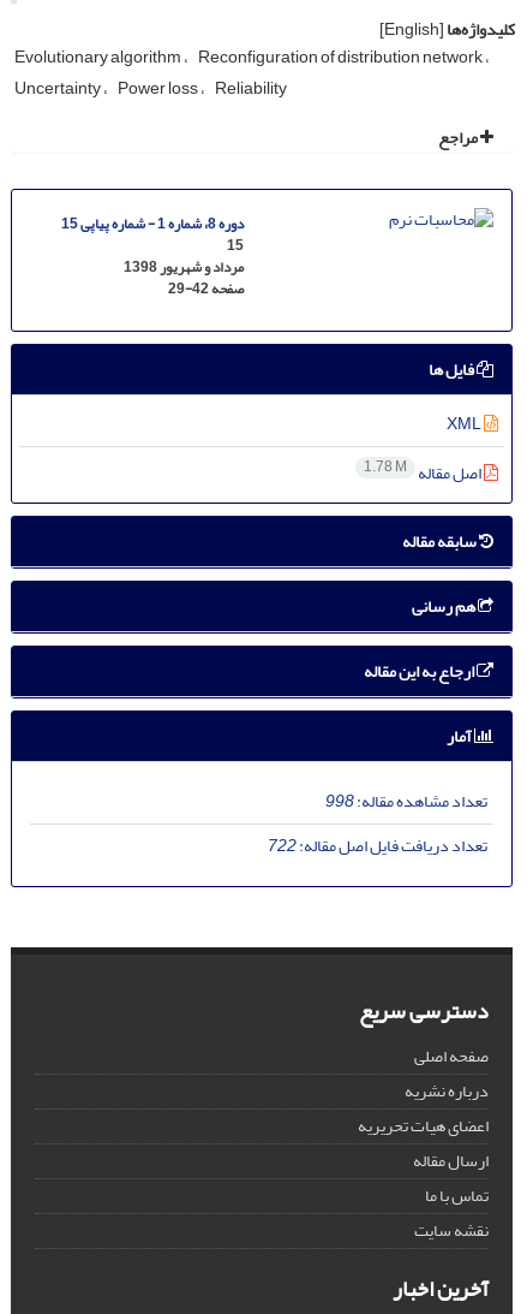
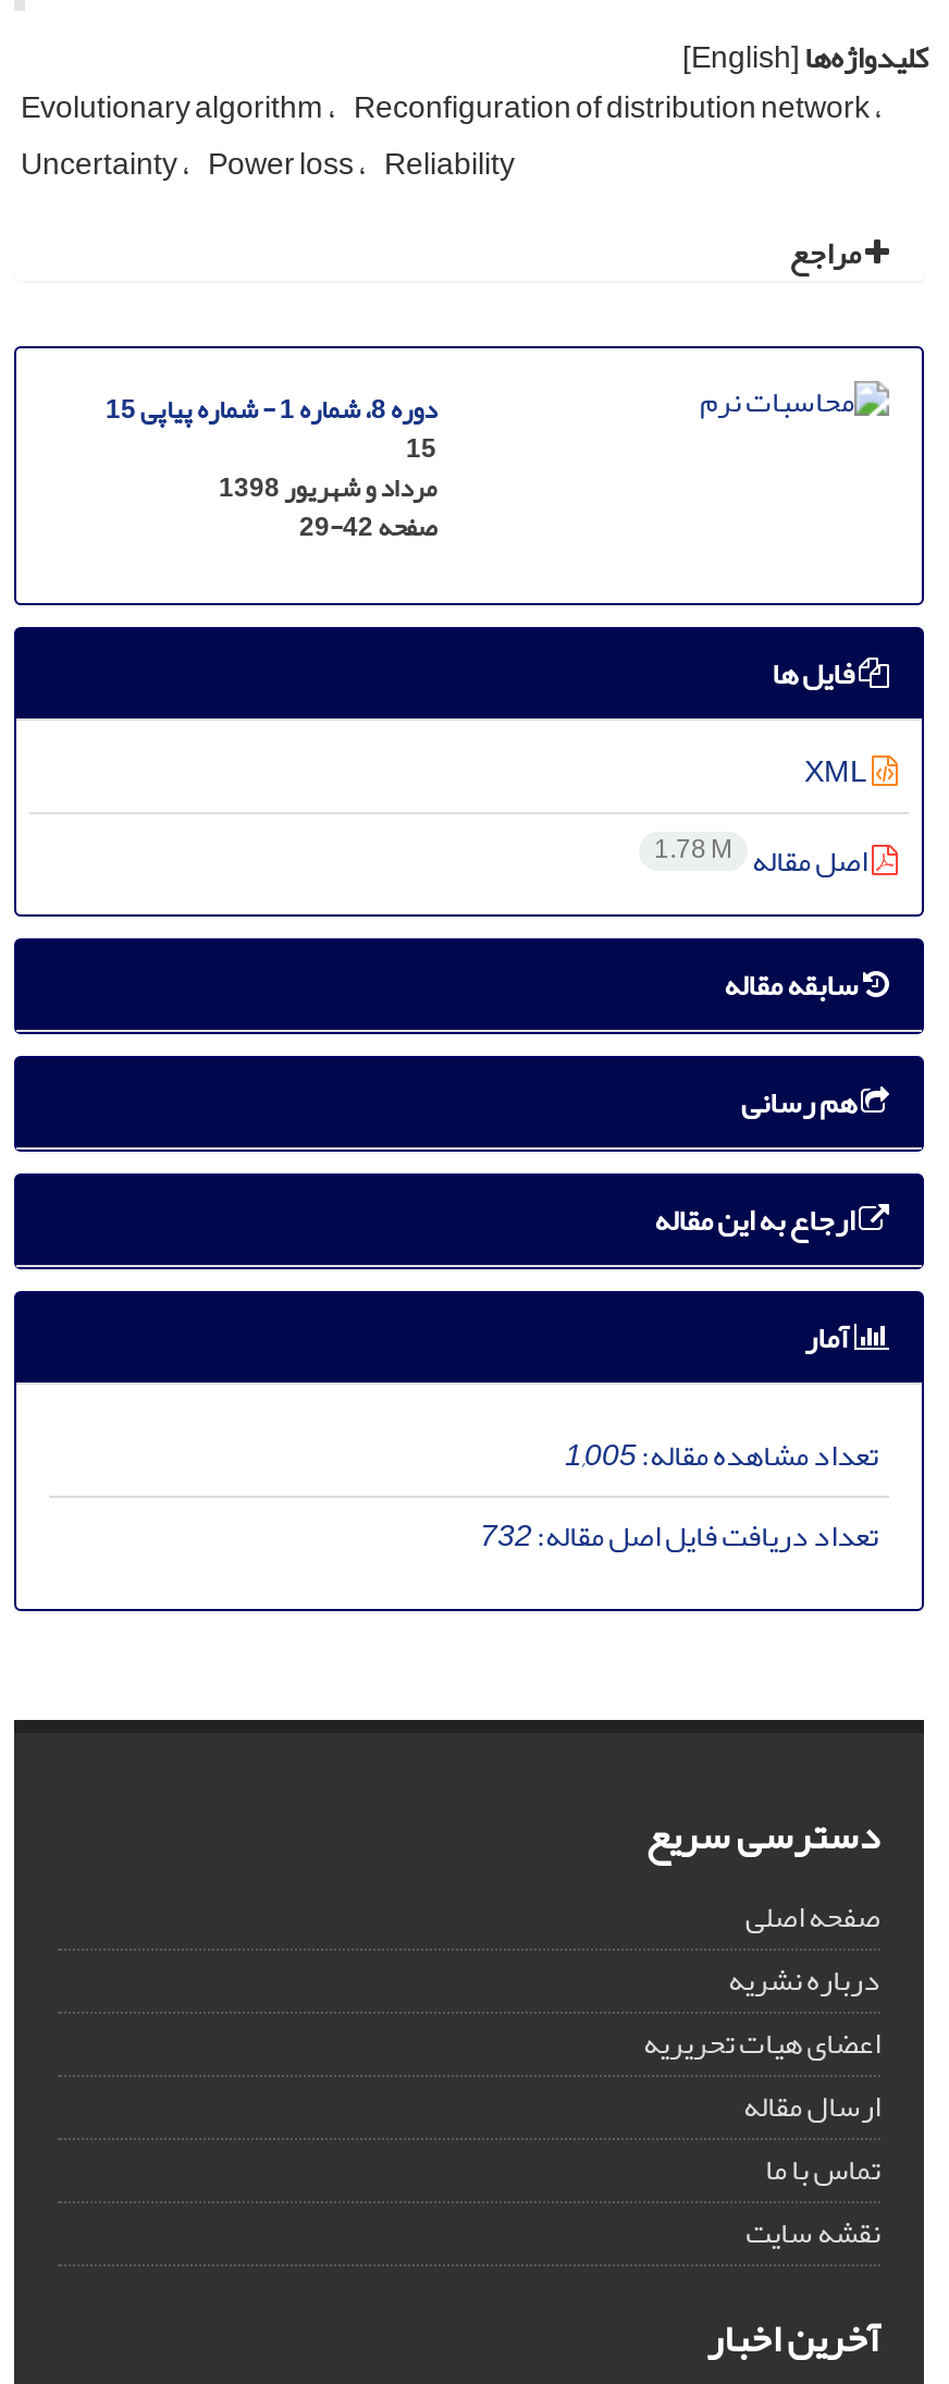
[325,785,487,817] تعداد مشاهده مقاله:998 -> [565,1425,878,1484] تعداد مشاهده مقاله:1,005
[268,829,487,861] تعداد دریافت فایل اصل مقاله:722 -> [480,1506,878,1565] تعداد دریافت فایل اصل مقاله:732

